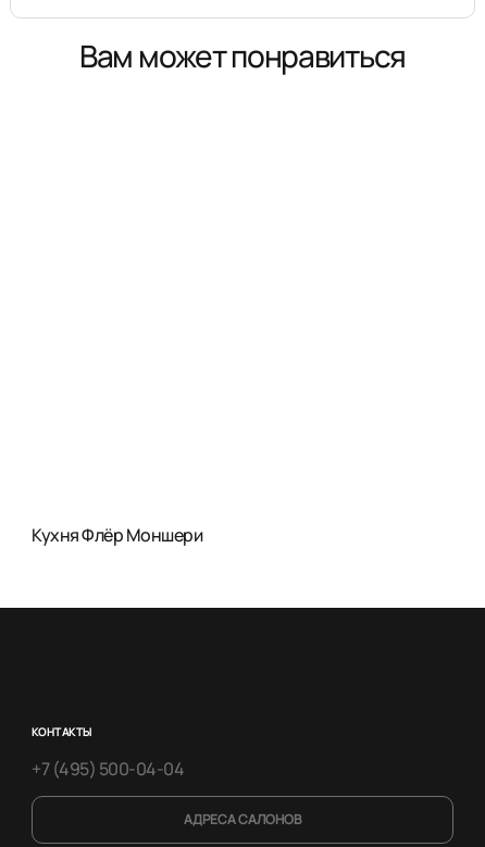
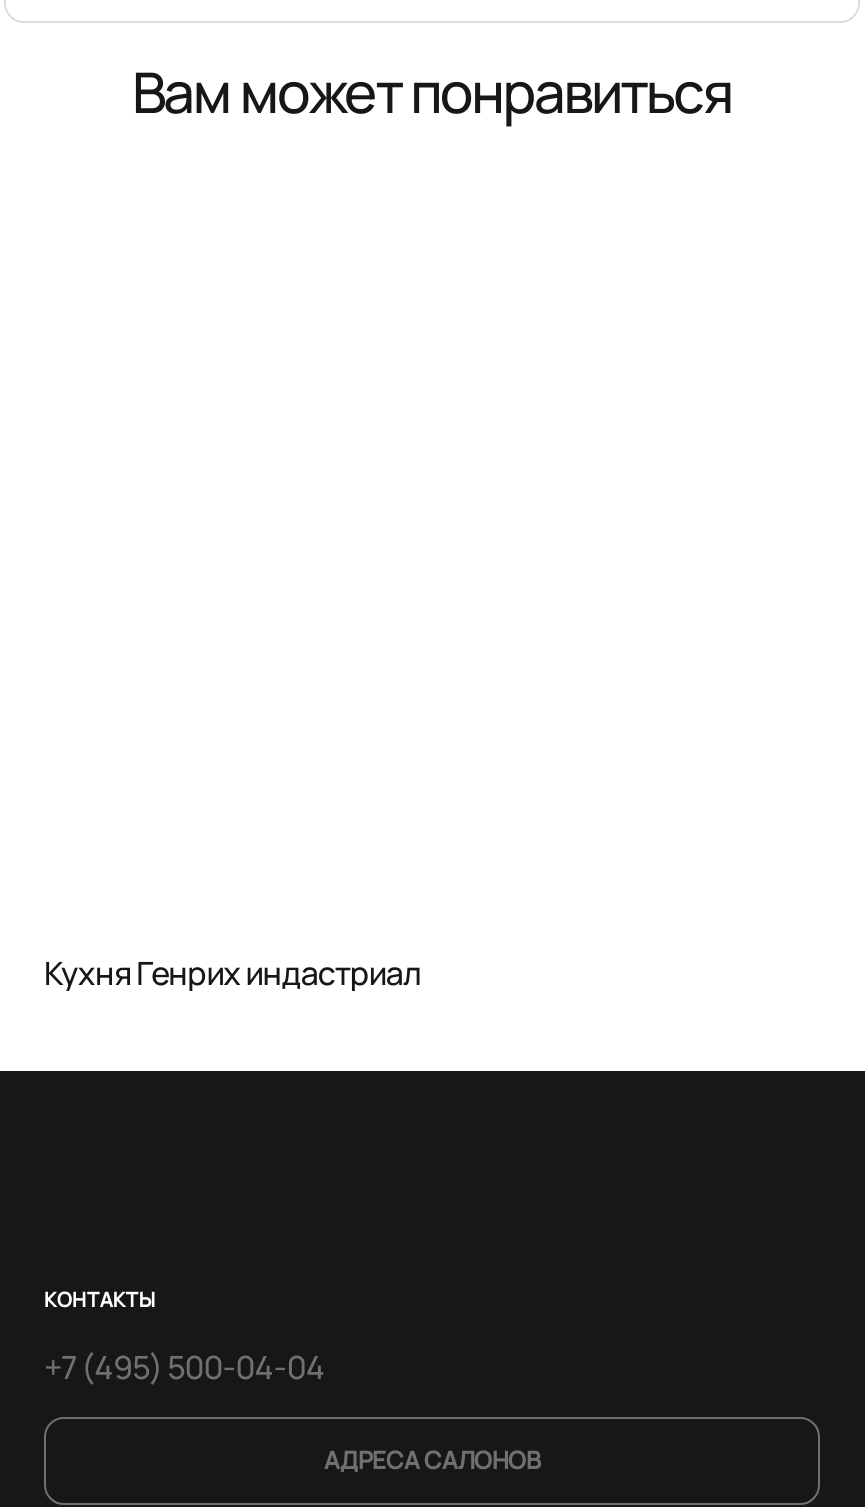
[32,523,203,546] Кухня Флёр Моншери -> [44,950,420,994] Кухня Генрих индастриал

